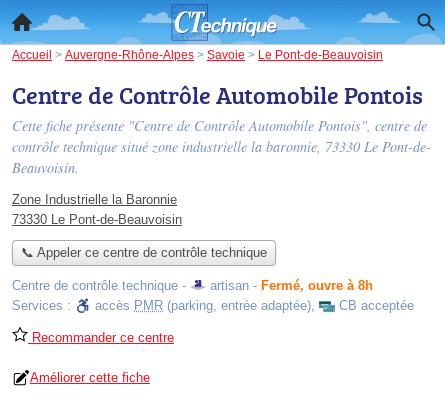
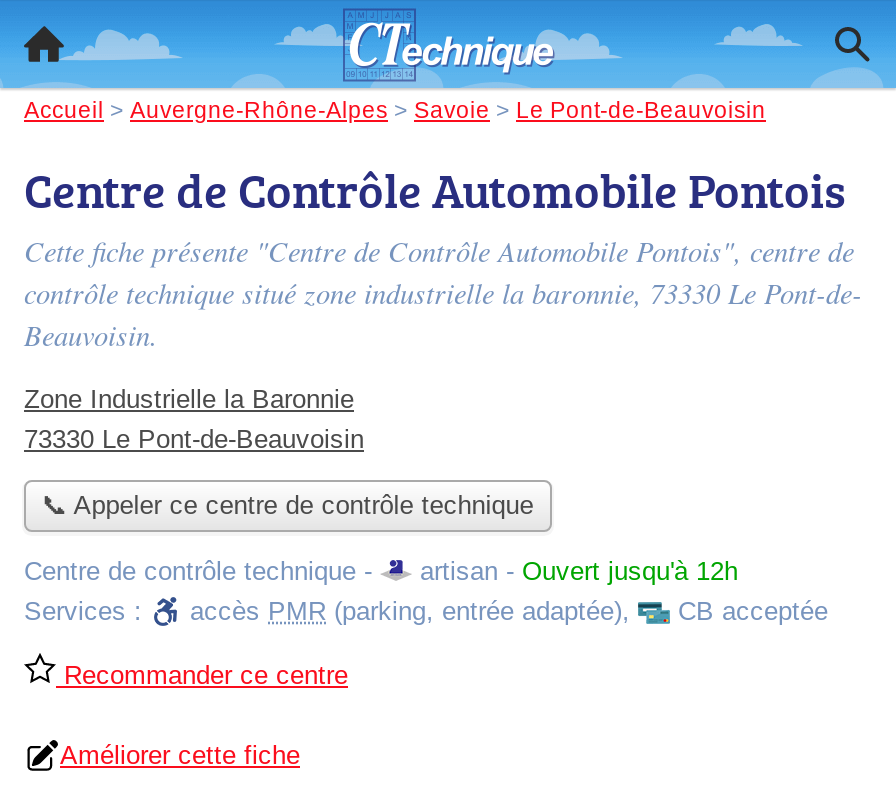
[210,278,373,293] artisan - Fermé, ouvre à 8h -> [420,557,738,587] artisan - Ouvert jusqu'à 12h

